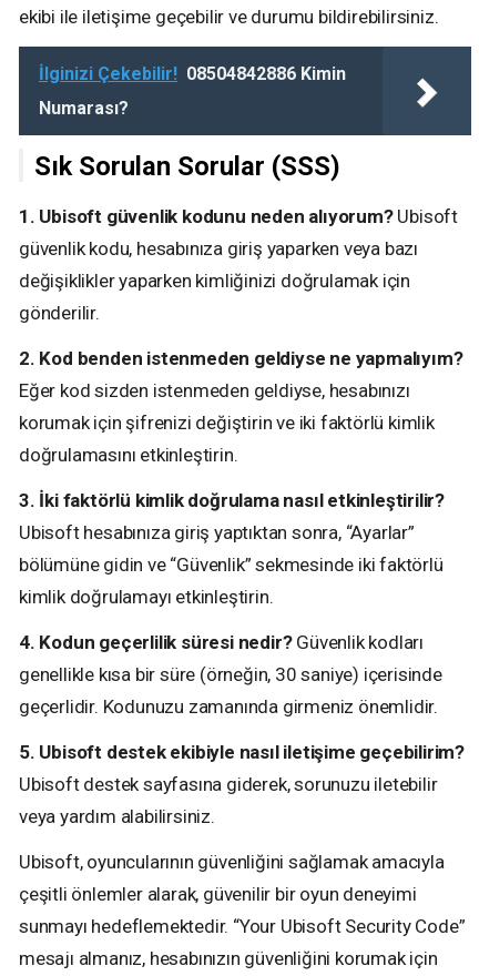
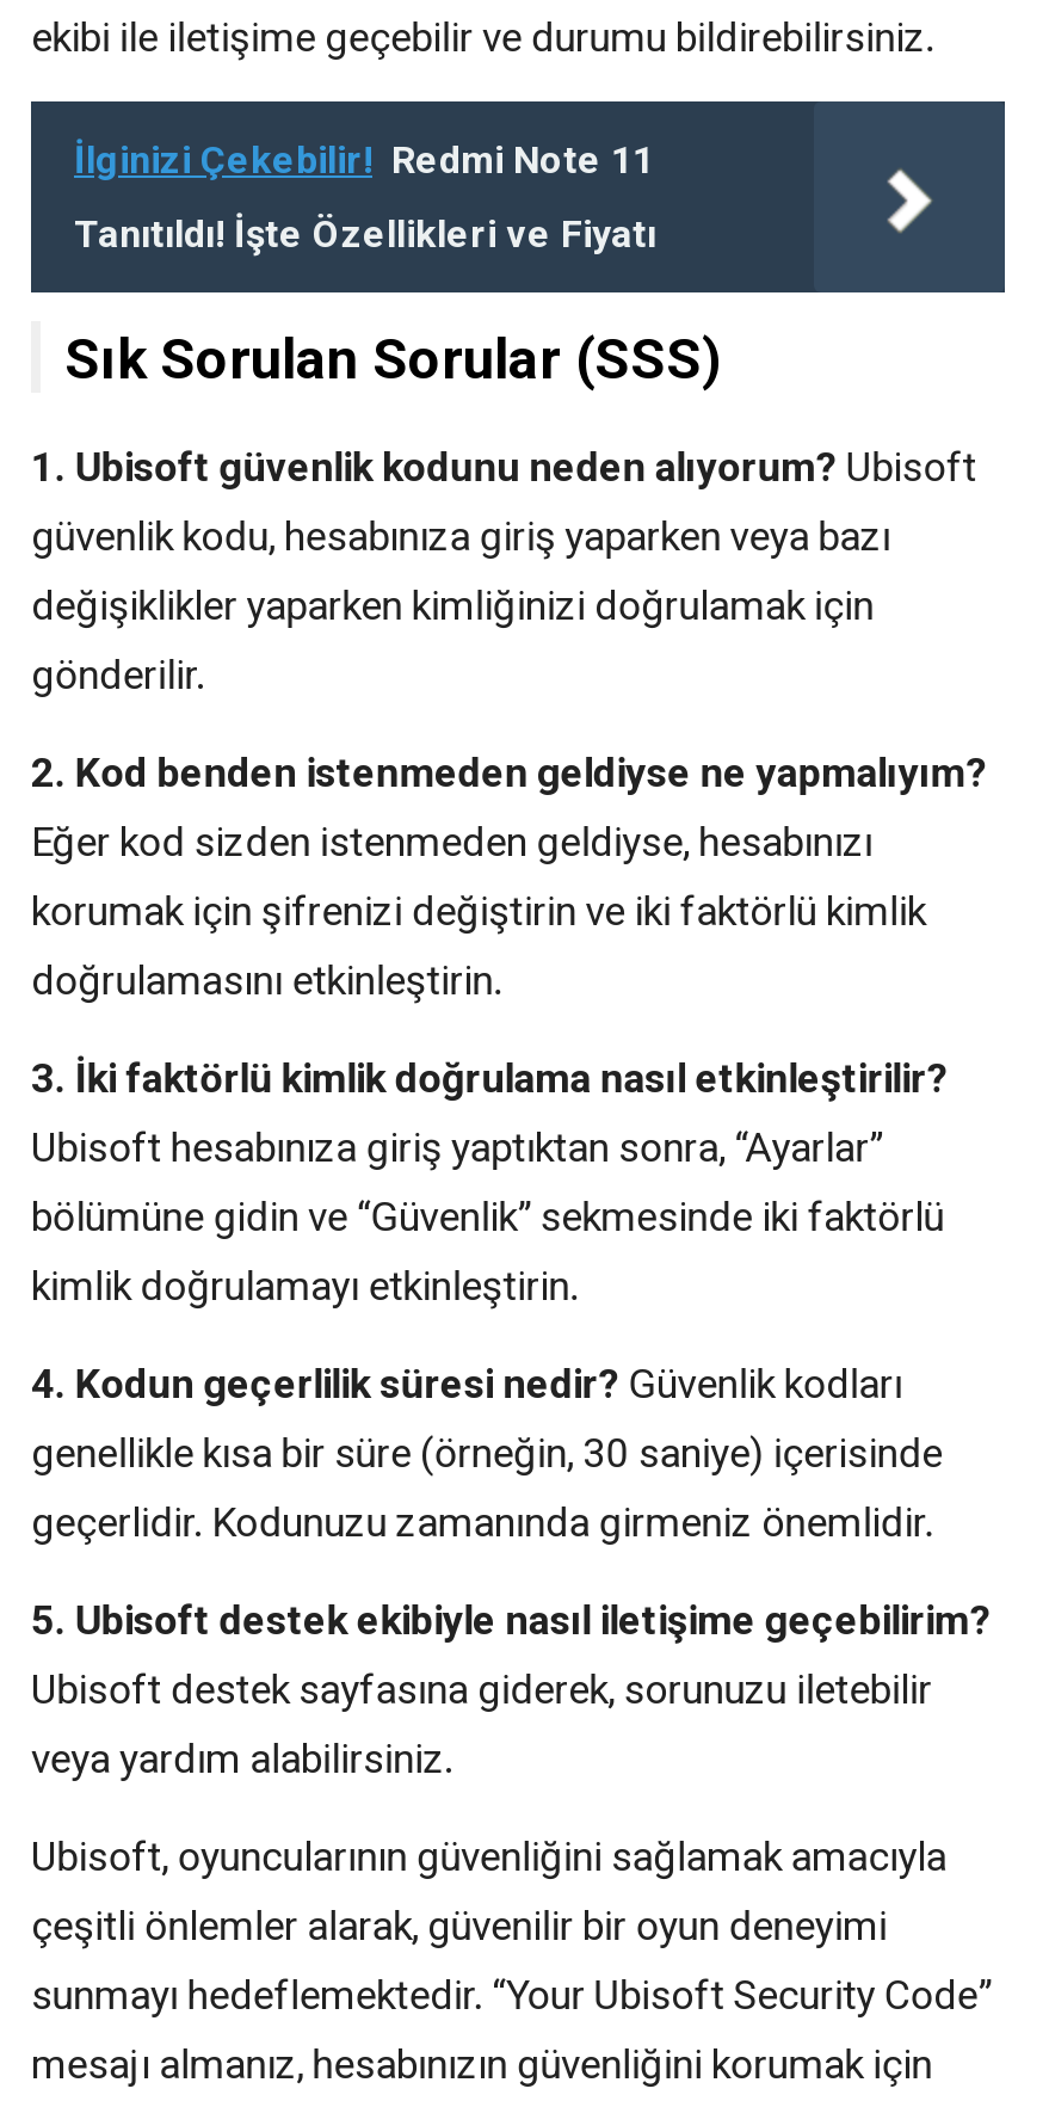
[39,64,346,85] İlginizi Çekebilir! 08504842886 Kimin -> [74,137,654,183] İlginizi Çekebilir! Redmi Note 11
[39,98,129,119] Numarası? -> [74,211,656,257] Tanıtıldı! İşte Özellikleri ve Fiyatı

